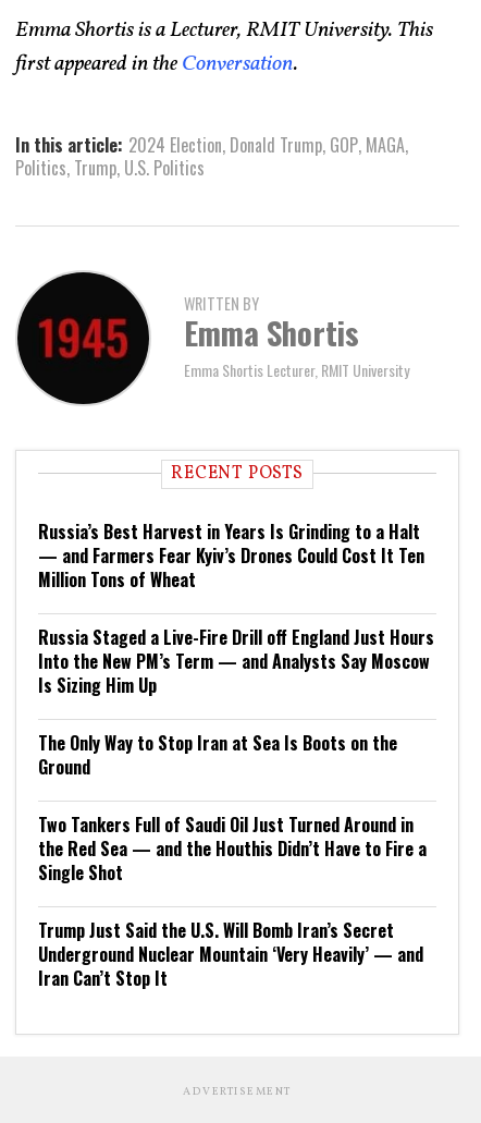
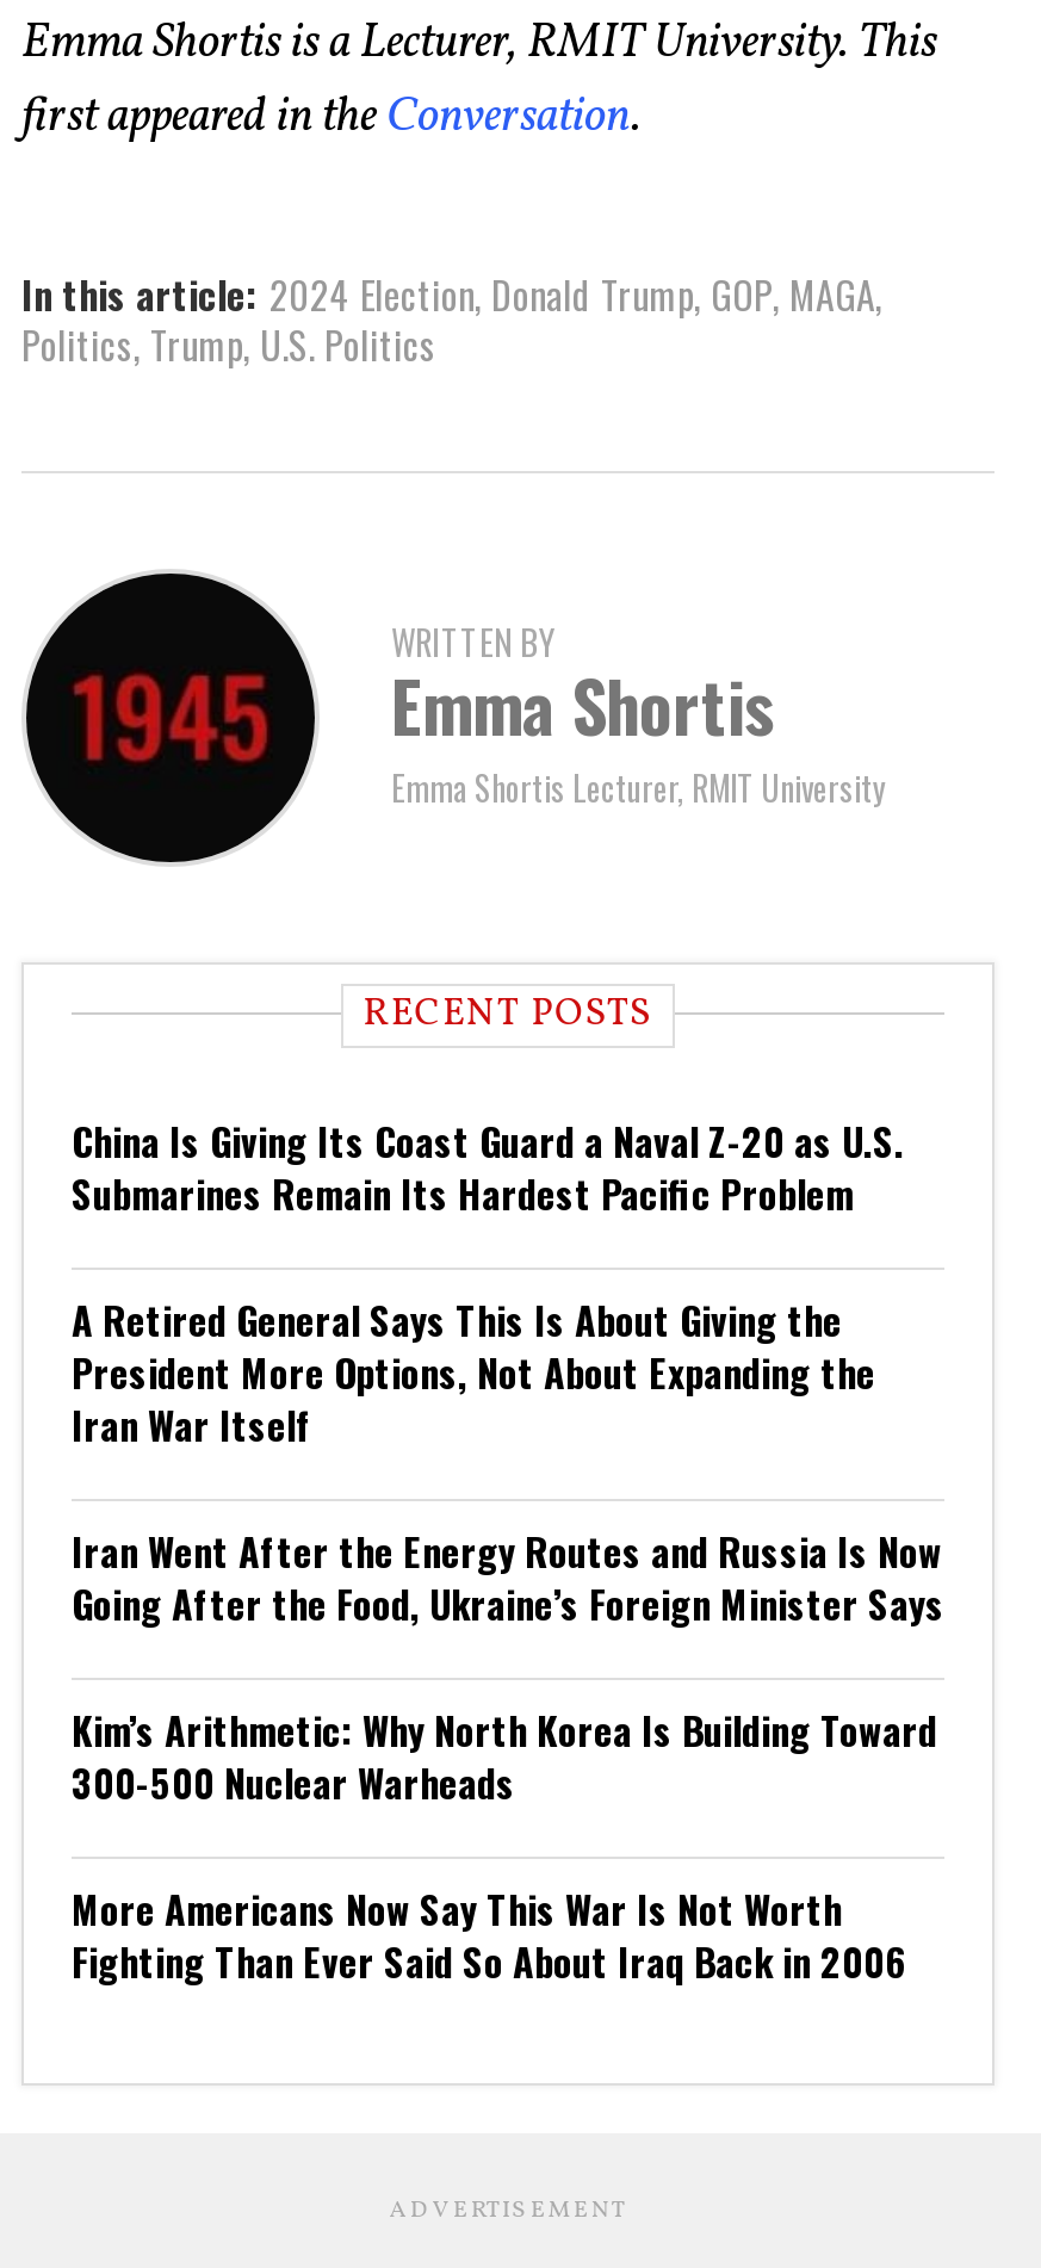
[38,519,424,593] Russia’s Best Harvest in Years Is Grinding to a Halt | — and Farmers Fear Kyiv’s Drones Could Cost It Ten | Million Tons of Wheat -> [72,1114,904,1224] China Is Giving Its Coast Guard a Naval Z-20 as U.S. | Submarines Remain Its Hardest Pacific Problem
[38,624,434,698] Russia Staged a Live-Fire Drill off England Just Hours | Into the New PM’s Term — and Analysts Say Moscow | Is Sizing Him Up -> [72,1293,875,1455] A Retired General Says This Is About Giving the | President More Options, Not About Expanding the | Iran War Itself
[38,730,397,780] The Only Way to Stop Iran at Sea Is Boots on the | Ground -> [72,1524,944,1634] Iran Went After the Energy Routes and Russia Is Now | Going After the Food, Ukraine’s Foreign Minister Says
[38,812,427,886] Two Tankers Full of Saudi Oil Just Turned Around in | the Red Sea — and the Houthis Didn’t Have to Fire a | Single Shot -> [72,1703,937,1813] Kim’s Arithmetic: Why North Korea Is Building Toward | 300-500 Nuclear Warheads
[38,917,423,991] Trump Just Said the U.S. Will Bomb Iran’s Secret | Underground Nuclear Mountain ‘Very Heavily’ — and | Iran Can’t Stop It -> [72,1882,906,1992] More Americans Now Say This War Is Not Worth | Fighting Than Ever Said So About Iraq Back in 2006

